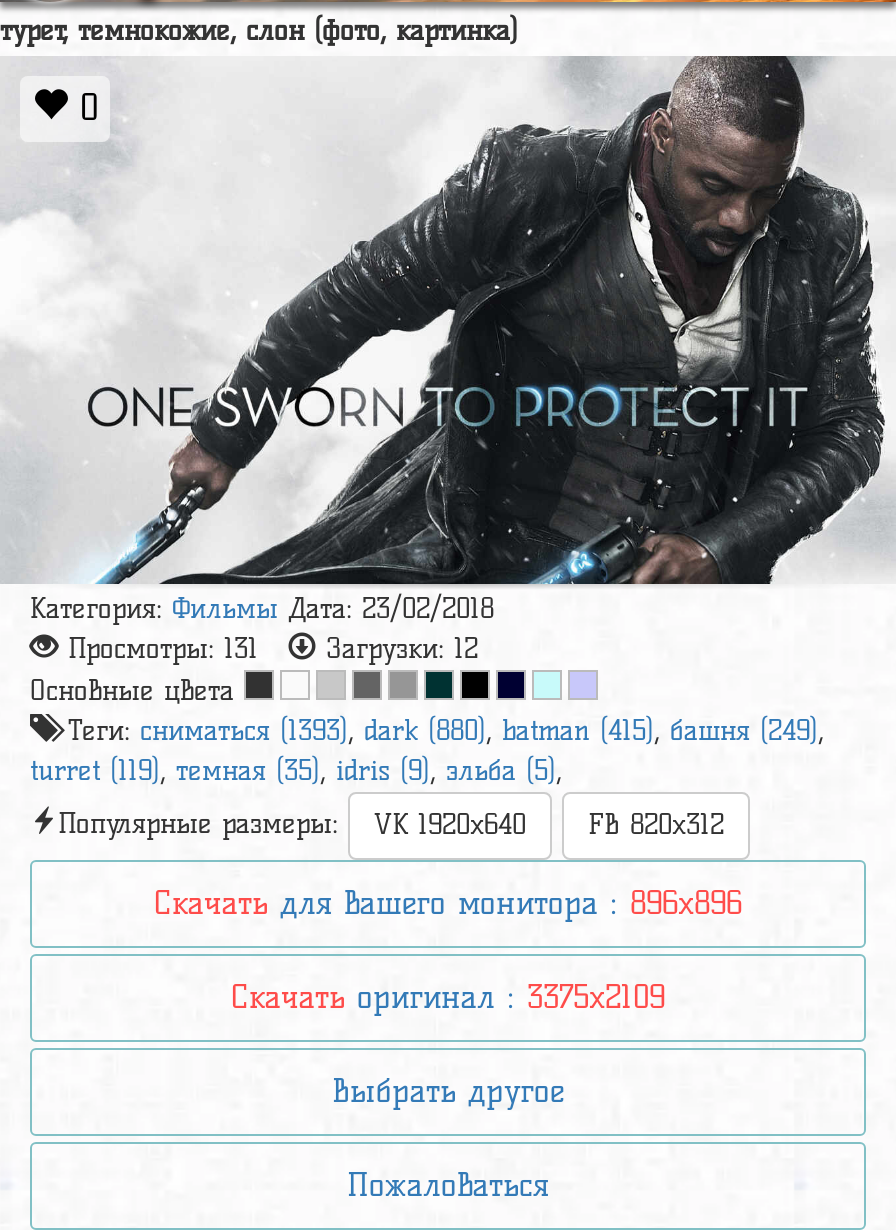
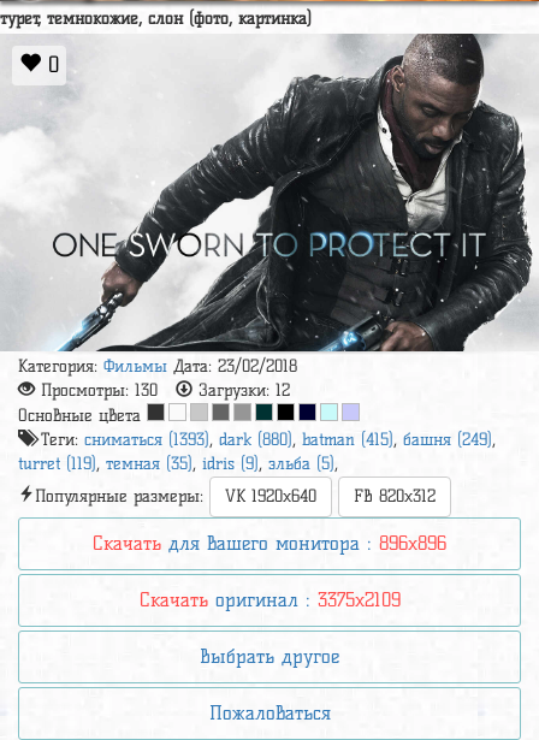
[58,631,478,665] Просмотры: 131 Загрузки: 12 -> [35,380,290,400] Просмотры: 130 Загрузки: 12

